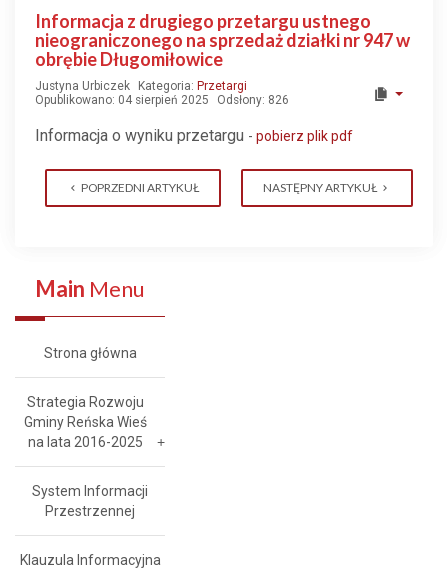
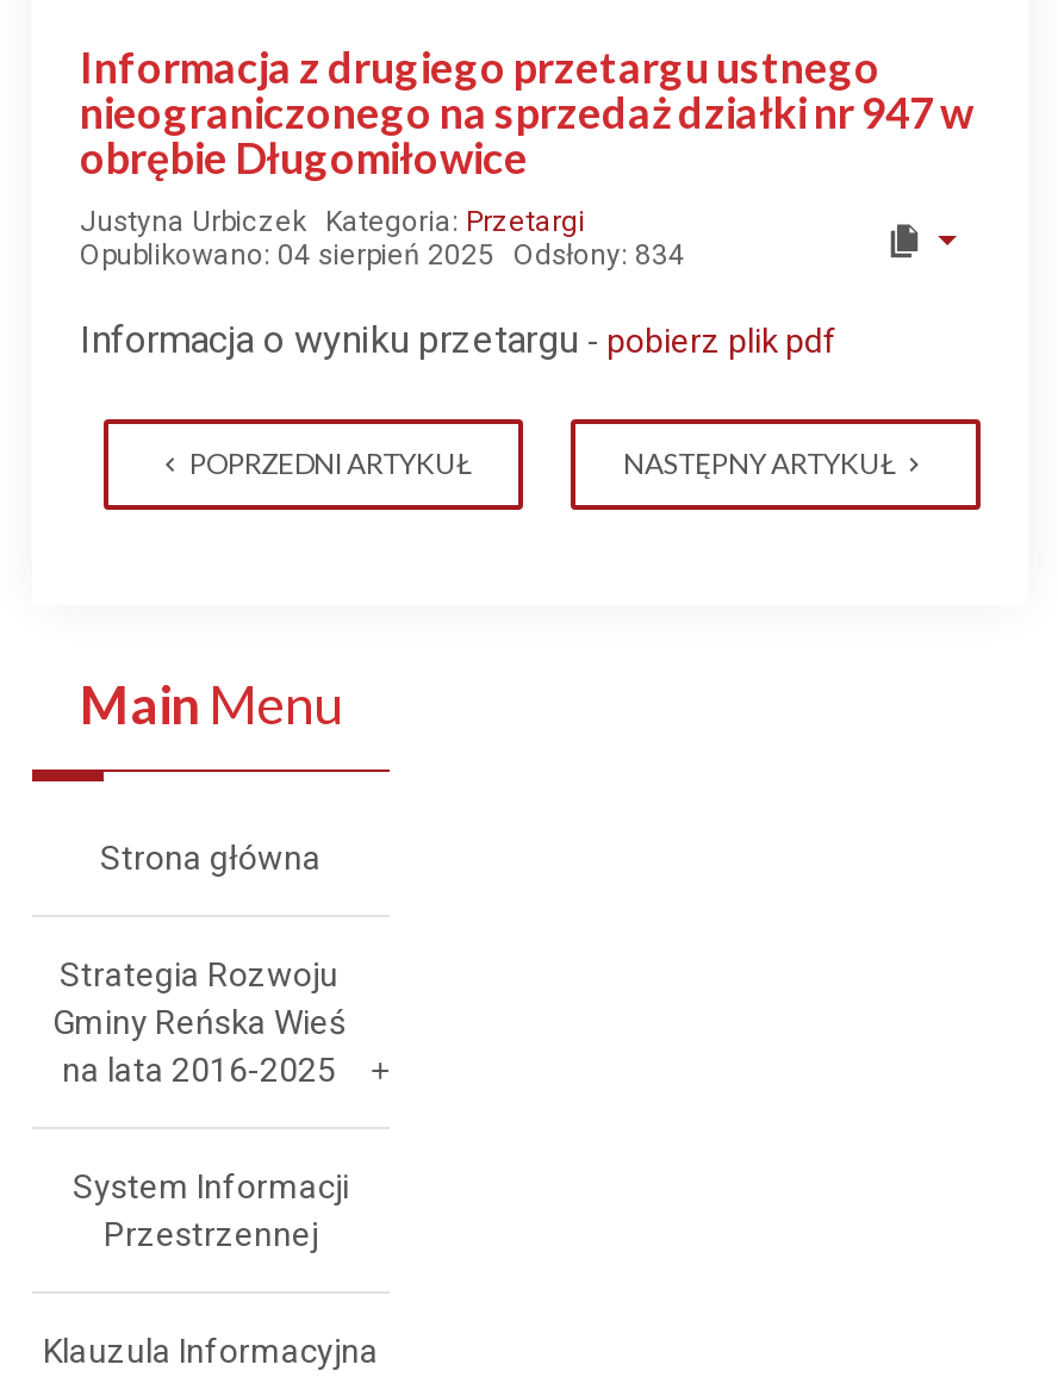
[35,93,289,107] Opublikowano: 04 sierpień 2025 Odsłony: 826 -> [80,238,685,272] Opublikowano: 04 sierpień 2025 Odsłony: 834

